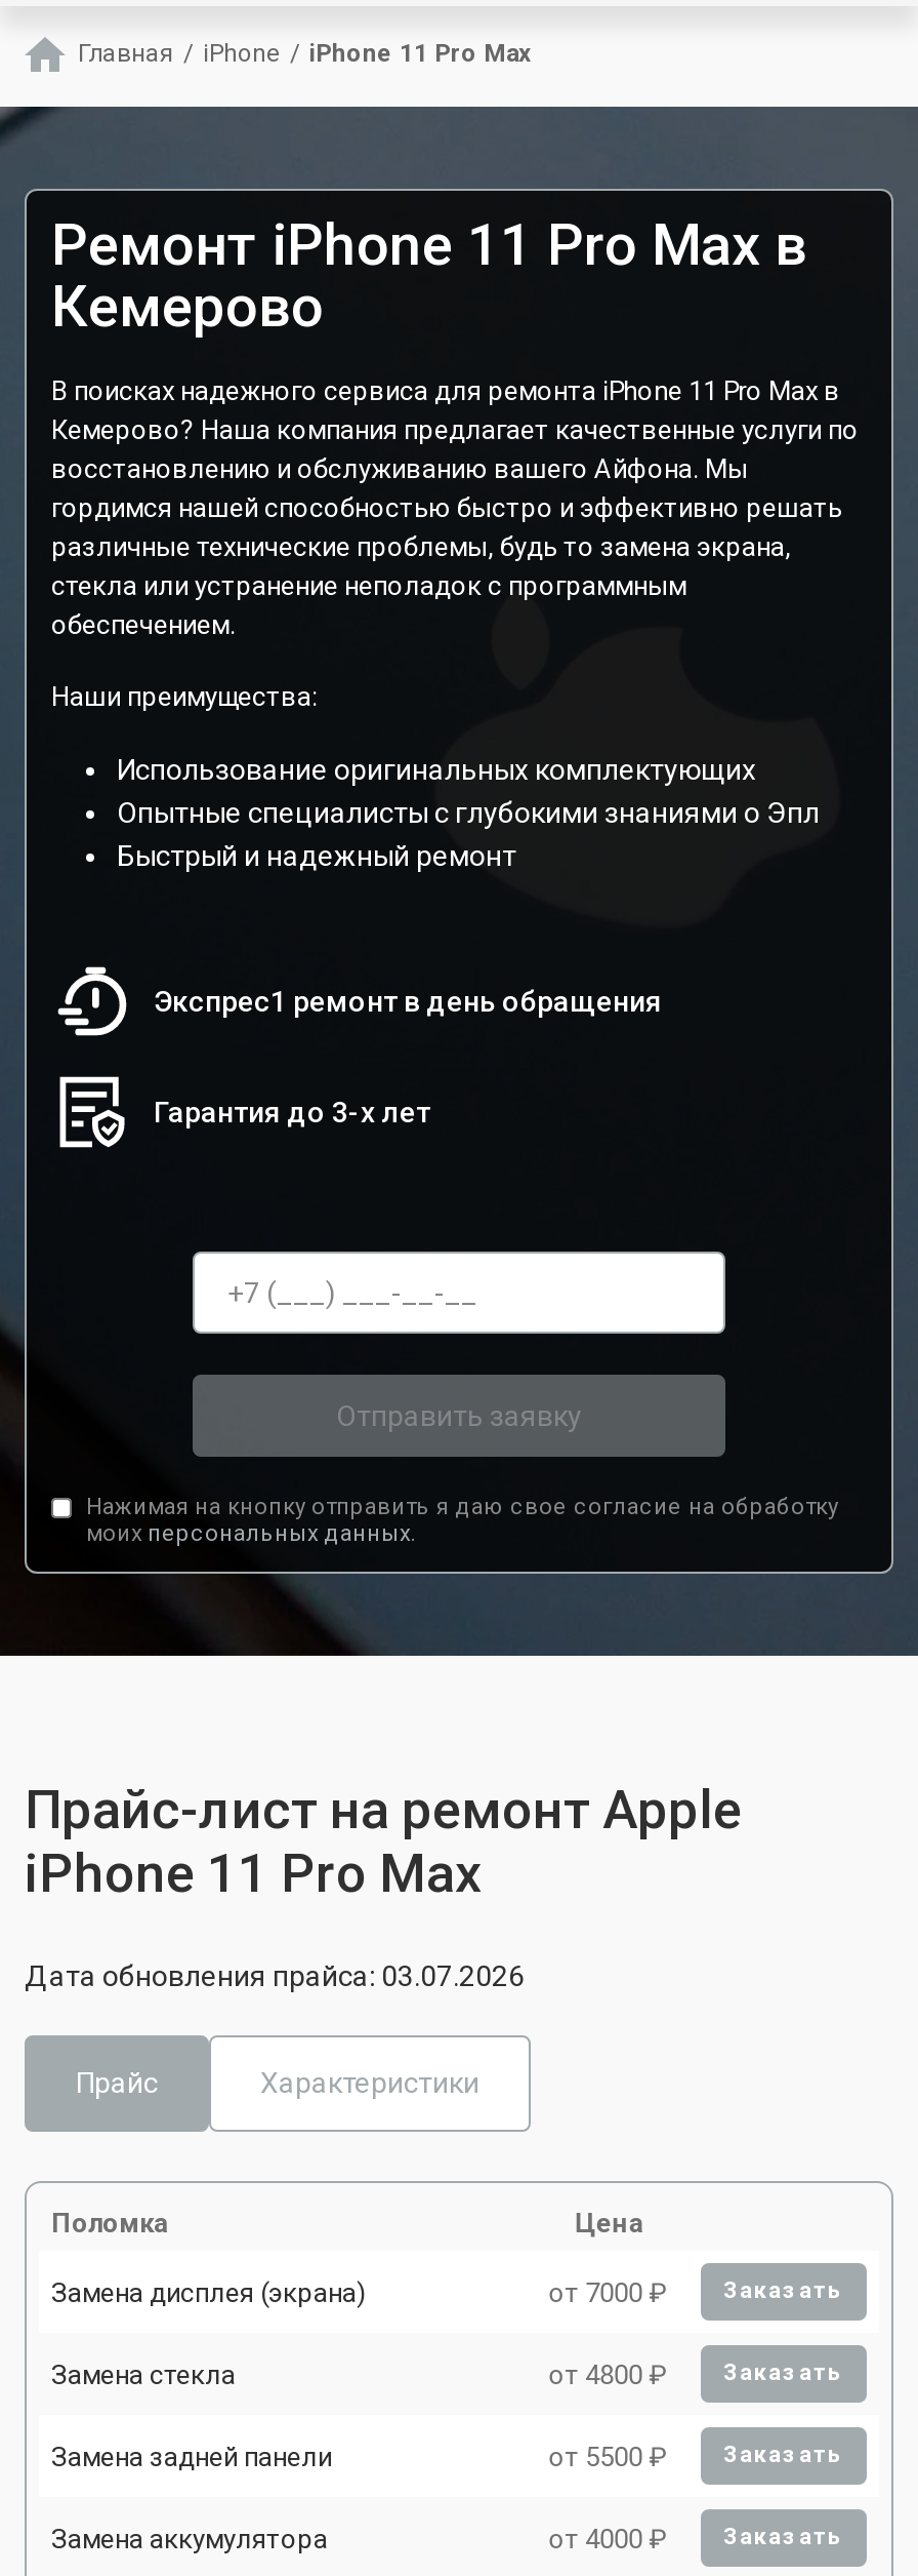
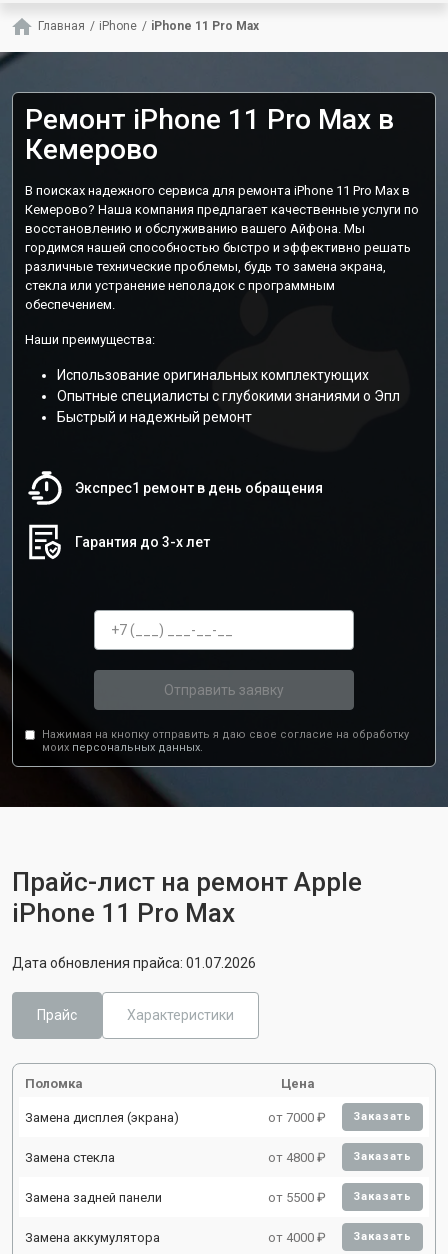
[25,1959,525,1992] Дата обновления прайса: 03.07.2026 -> [12,955,256,971] Дата обновления прайса: 01.07.2026

